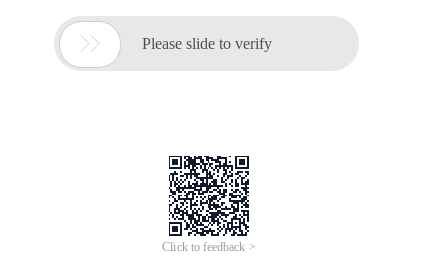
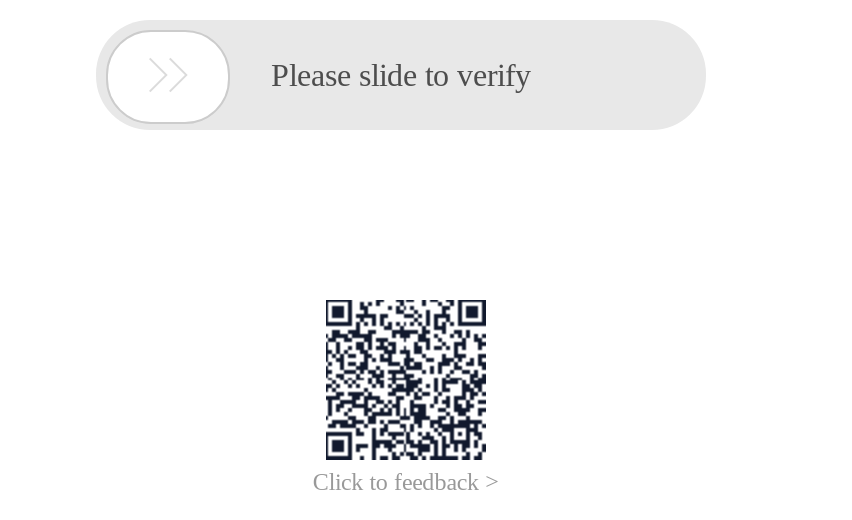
[168,155,250,237] [image] -> [324,298,488,462] [image]

